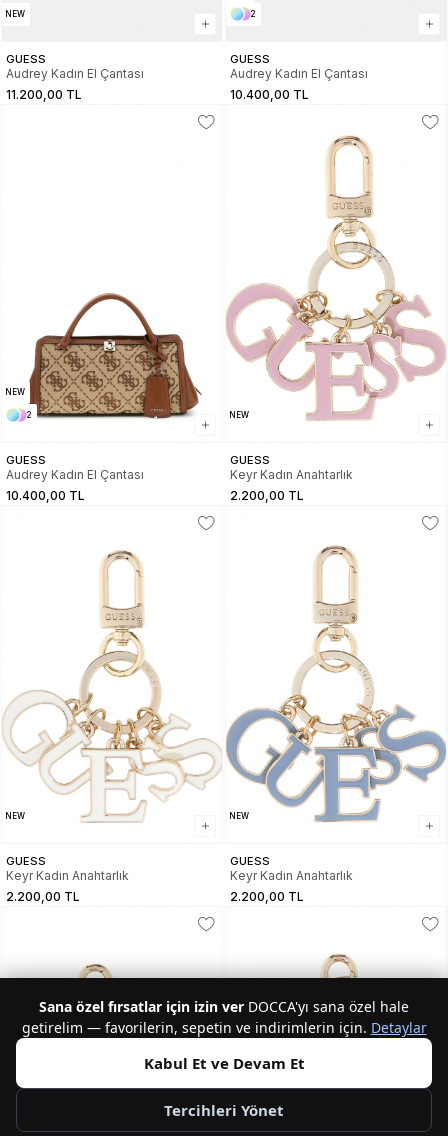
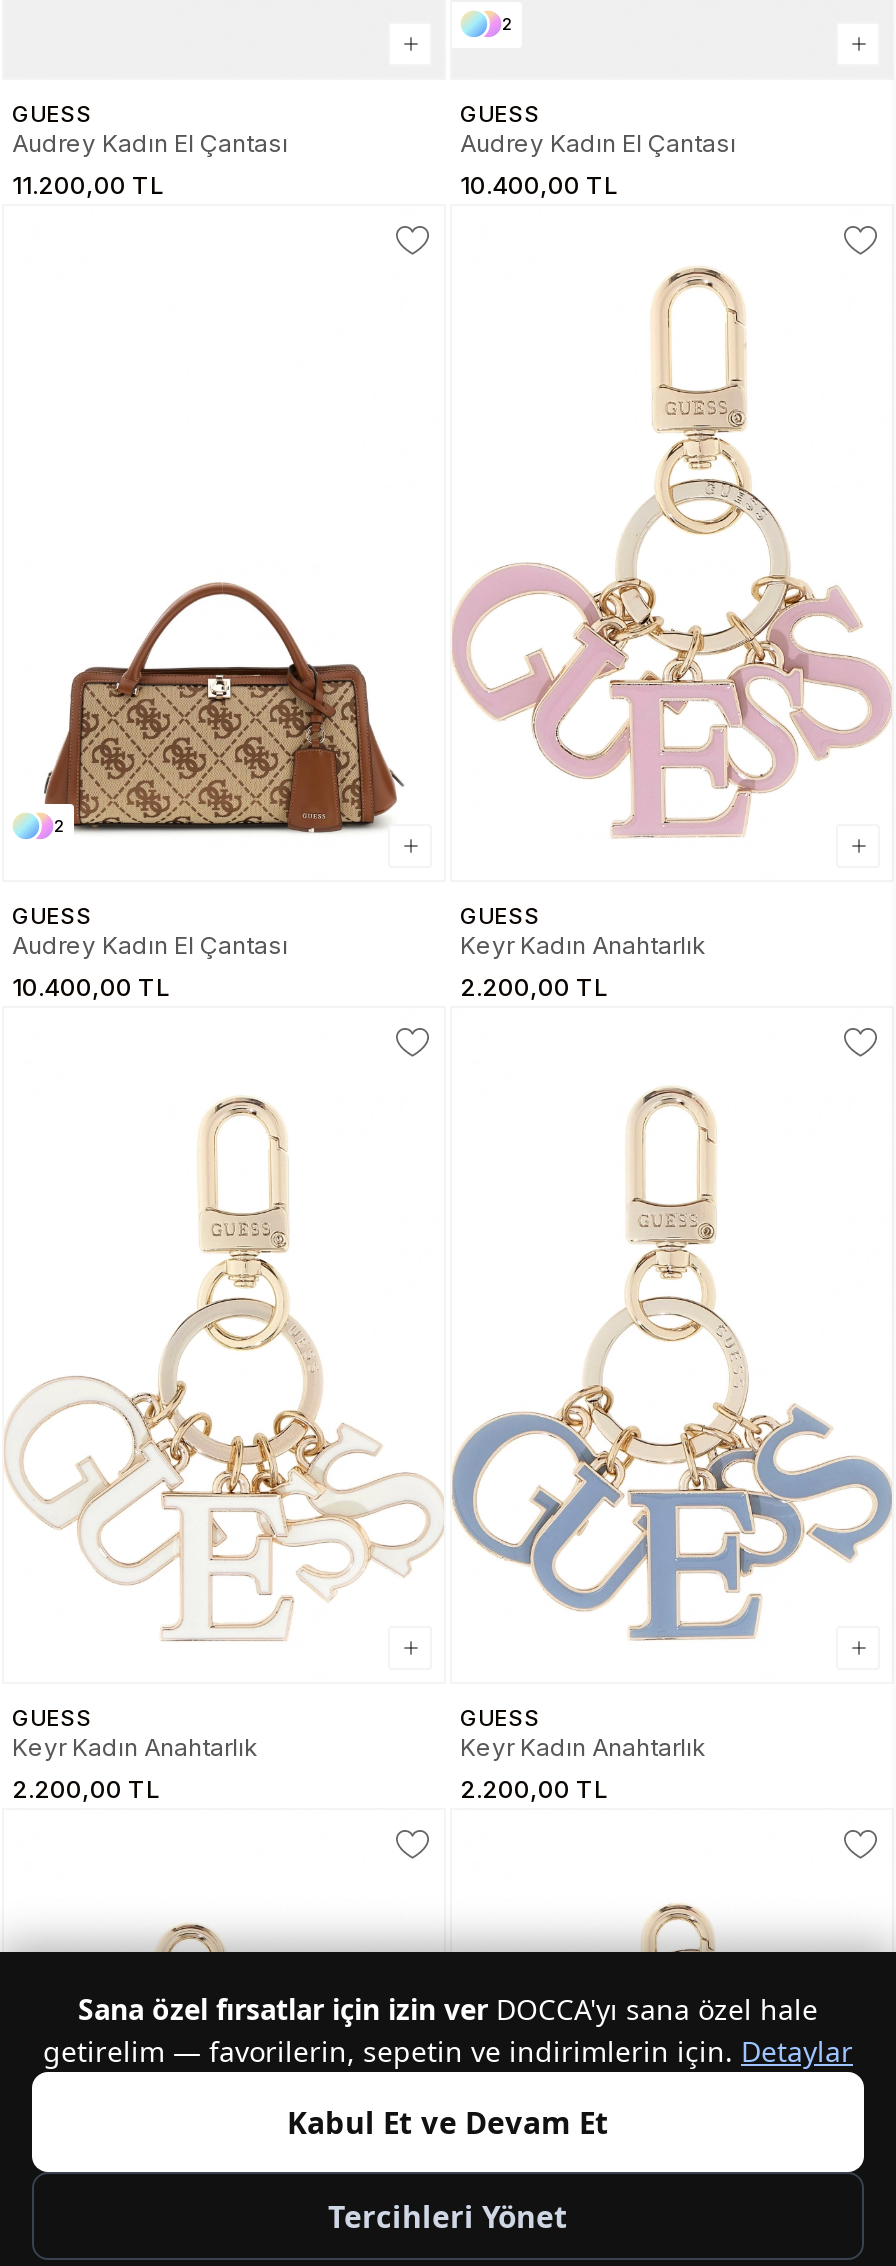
[5,9,25,19] NEW -> none
[5,387,25,397] NEW -> none
[229,410,249,420] NEW -> none
[5,811,25,821] NEW -> none
[229,811,249,821] NEW -> none

